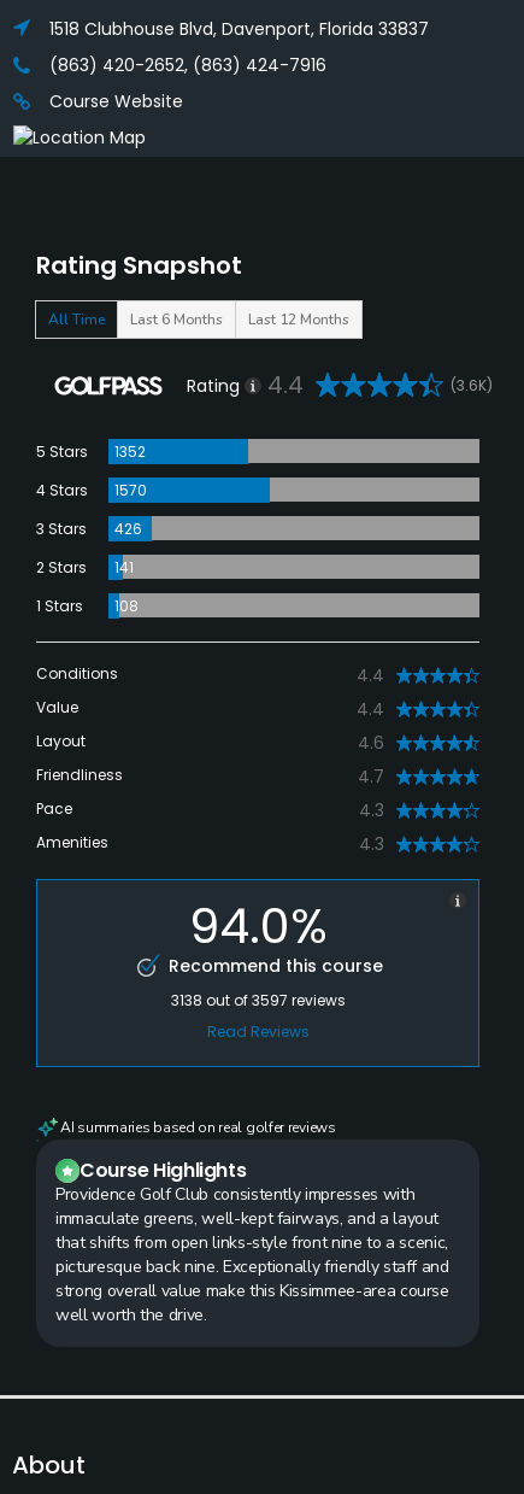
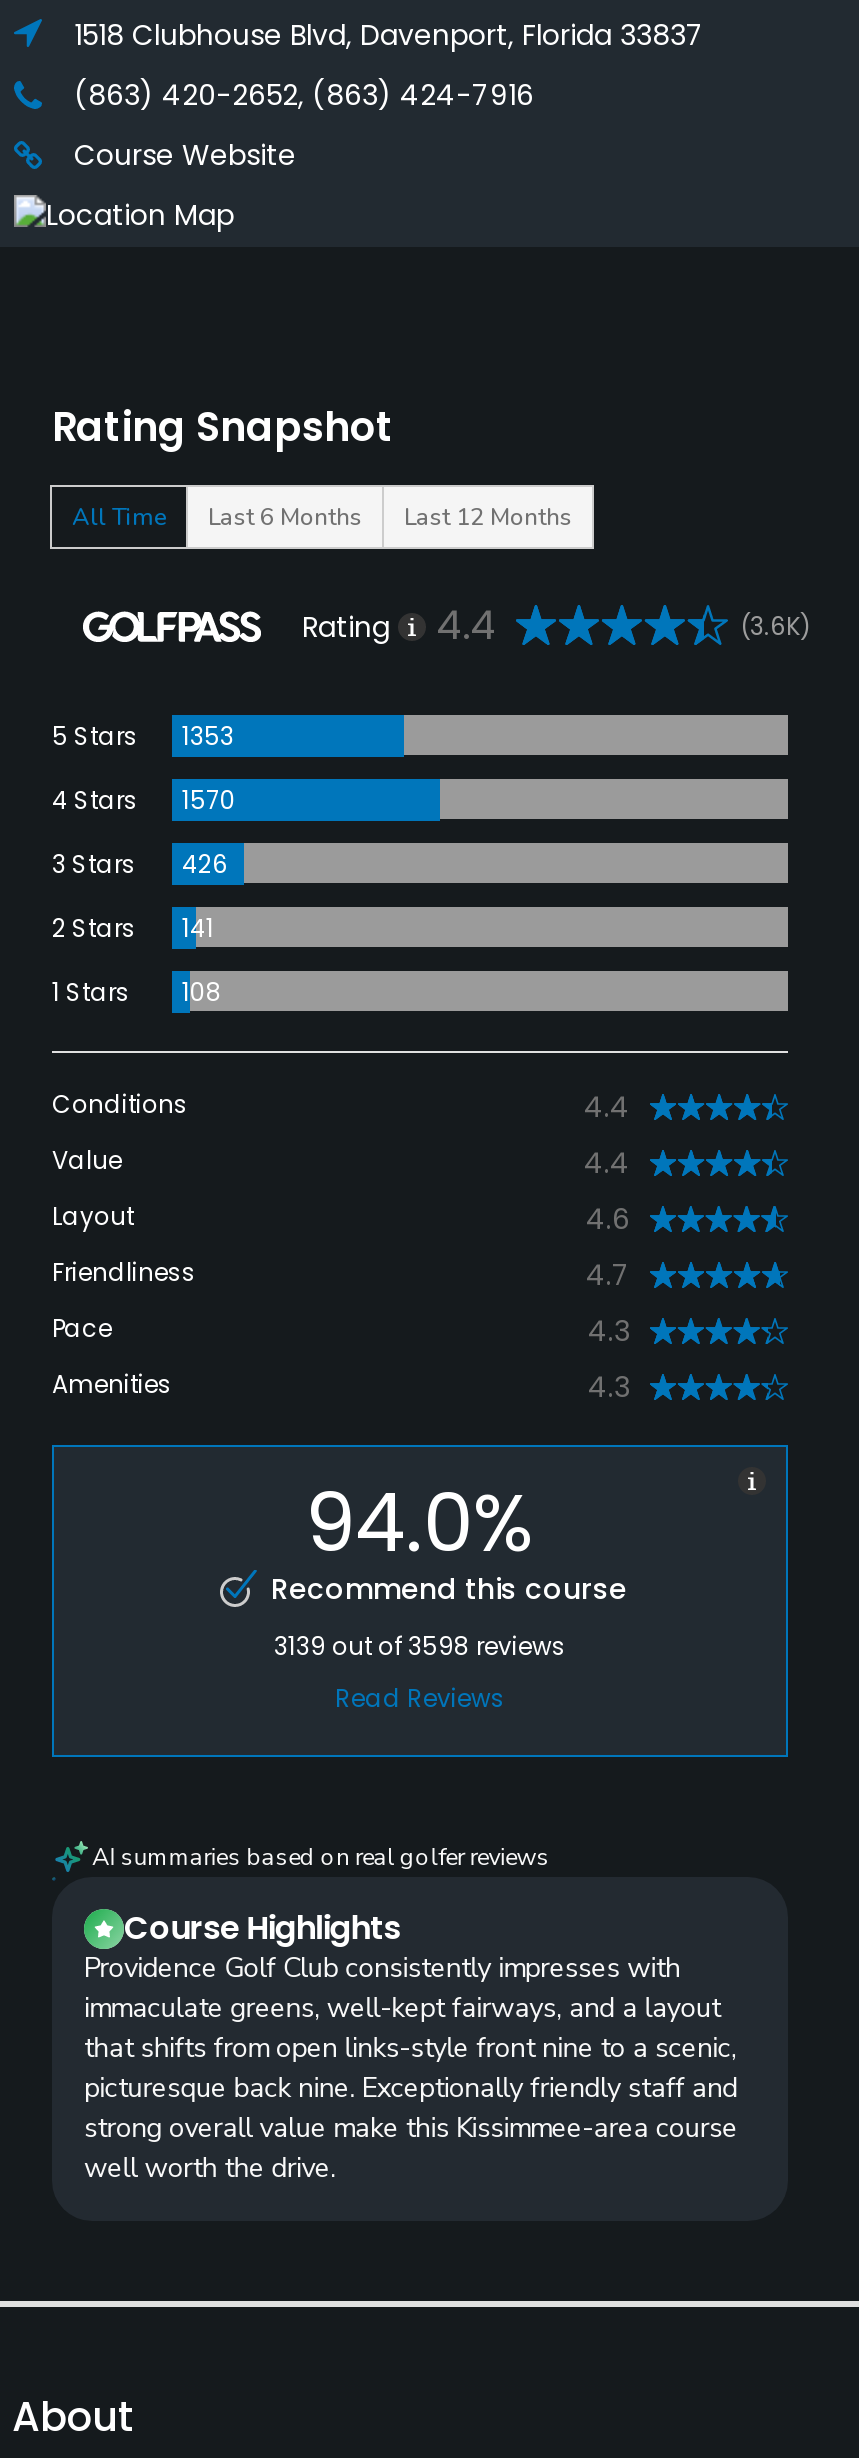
[36,441,146,462] 5 Stars 1352 -> [52,719,234,754] 5 Stars 1353
[170,990,345,1010] 3138 out of 3597 reviews -> [274,1629,566,1663] 3139 out of 3598 reviews

